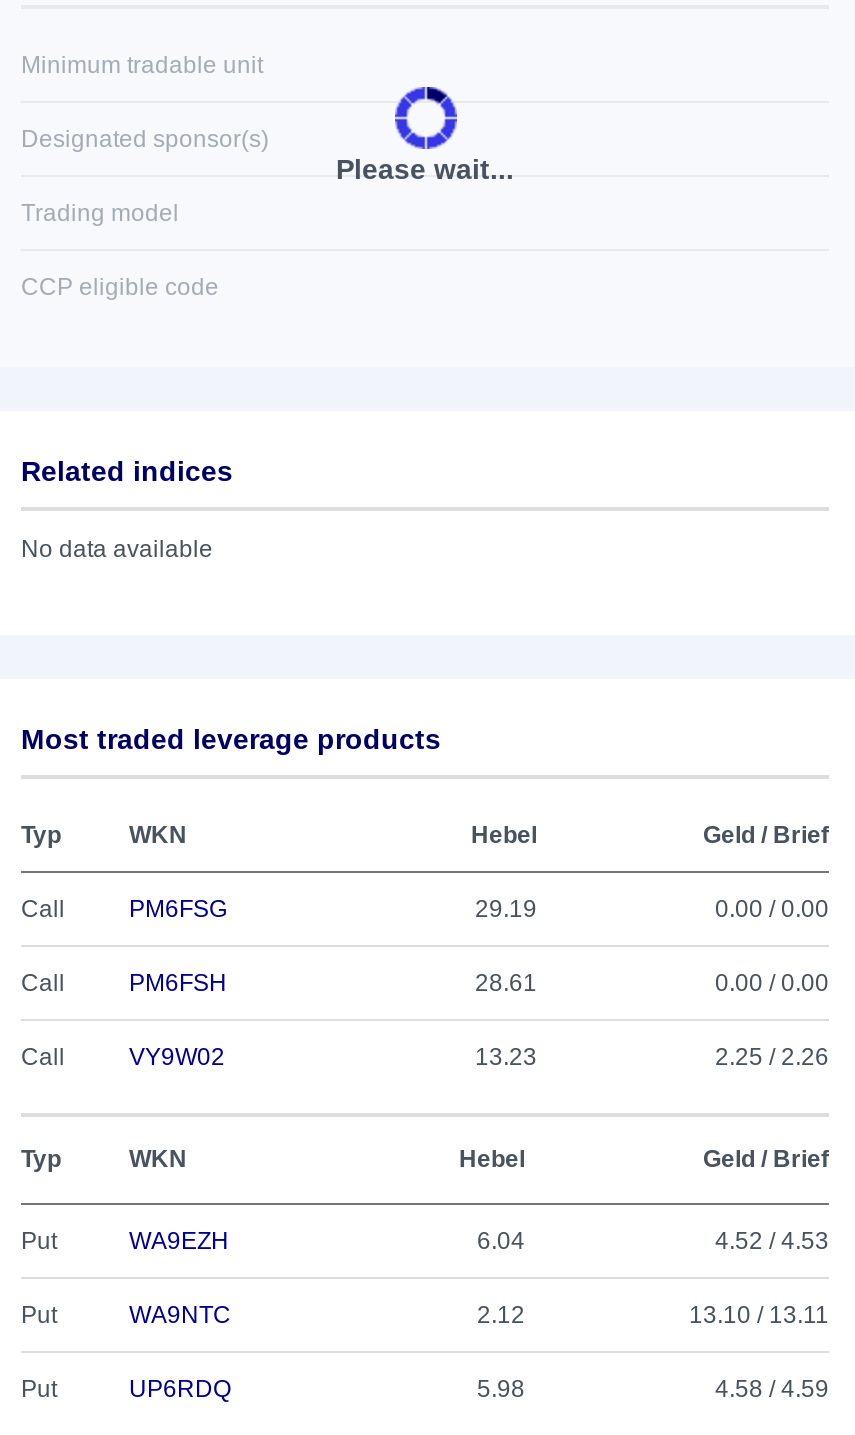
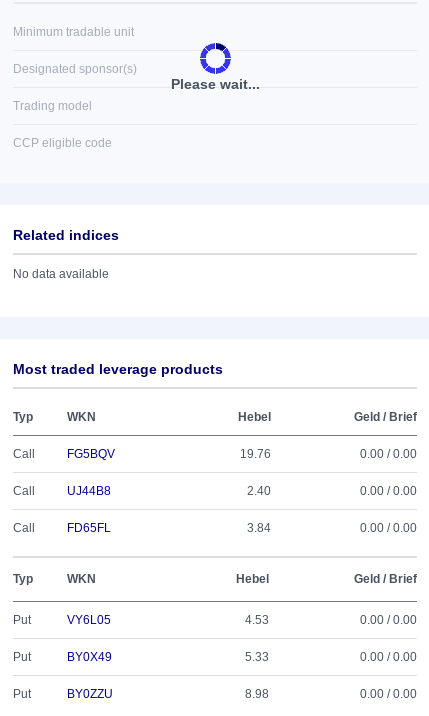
[129,895,537,923] PM6FSG | 29.19 -> [67,447,271,461] FG5BQV | 19.76
[129,969,537,997] PM6FSH | 28.61 -> [67,484,271,498] UJ44B8 | 2.40
[129,1043,829,1071] VY9W02 | 13.23 | 2.25 / 2.26 -> [67,521,417,535] FD65FL | 3.84 | 0.00 / 0.00
[129,1227,829,1255] WA9EZH | 6.04 | 4.52 / 4.53 -> [67,613,417,627] VY6L05 | 4.53 | 0.00 / 0.00
[129,1301,829,1329] WA9NTC | 2.12 | 13.10 / 13.11 -> [67,650,417,664] BY0X49 | 5.33 | 0.00 / 0.00
[129,1375,829,1403] UP6RDQ | 5.98 | 4.58 / 4.59 -> [67,687,417,701] BY0ZZU | 8.98 | 0.00 / 0.00

